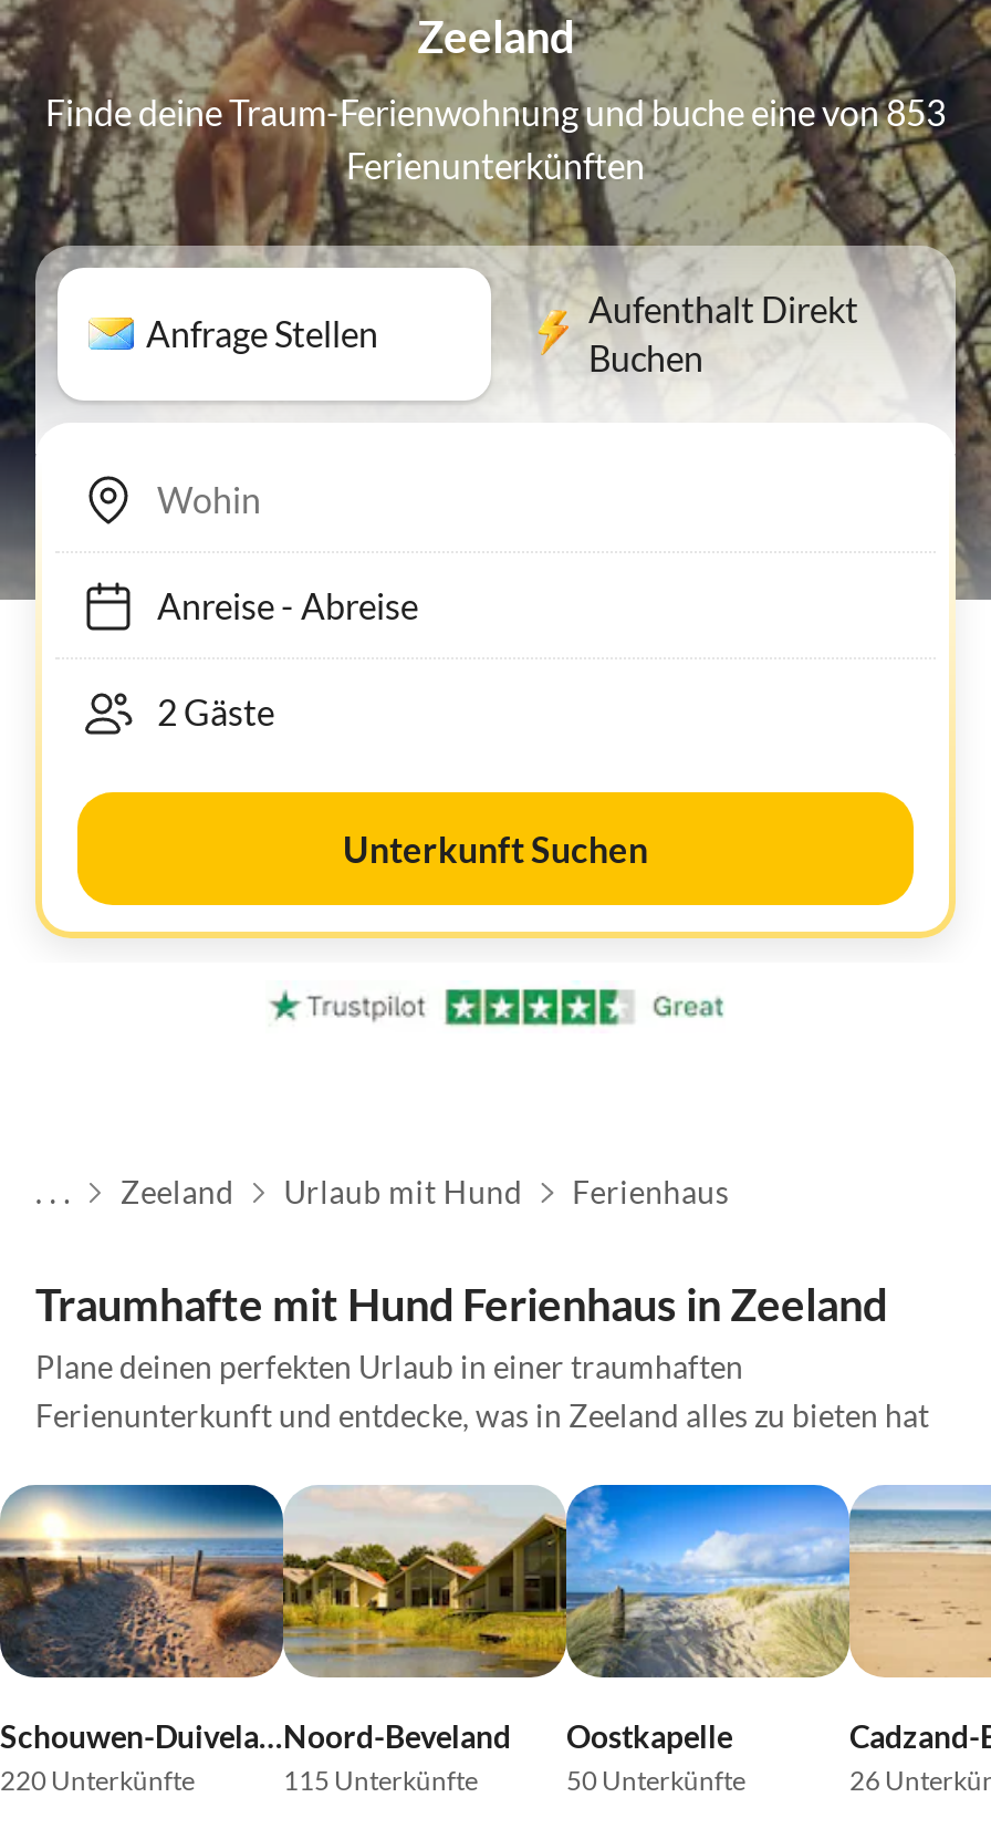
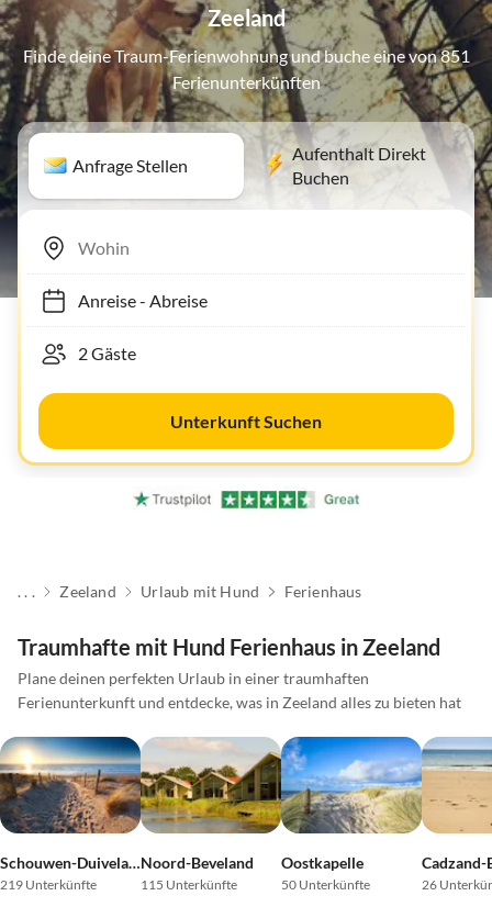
[45,91,946,133] Finde deine Traum-Ferienwohnung und buche eine von 853 -> [23,45,469,66] Finde deine Traum-Ferienwohnung und buche eine von 851
[0,1765,195,1798] 220 Unterkünfte -> [0,876,97,892] 219 Unterkünfte

